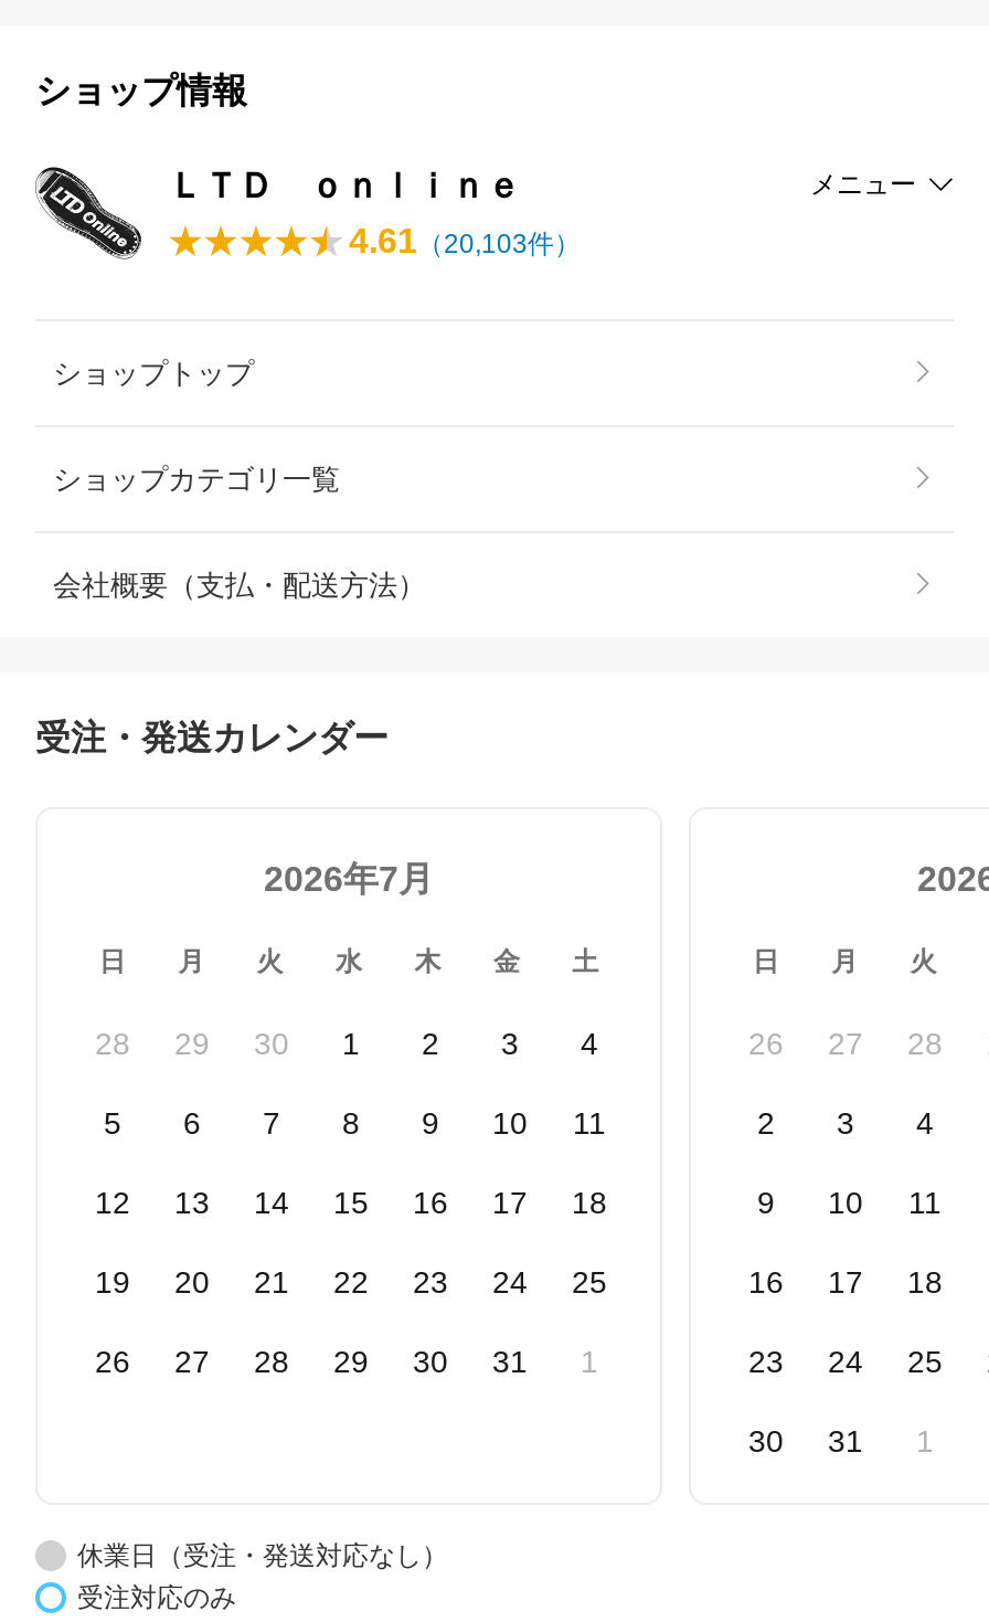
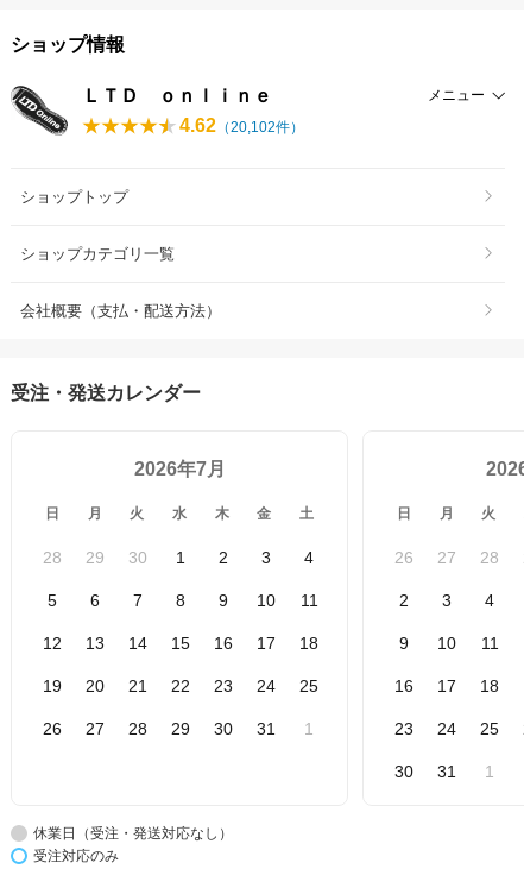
[349,222,581,259] 4.61（20,103件） -> [179,115,304,135] 4.62（20,102件）

